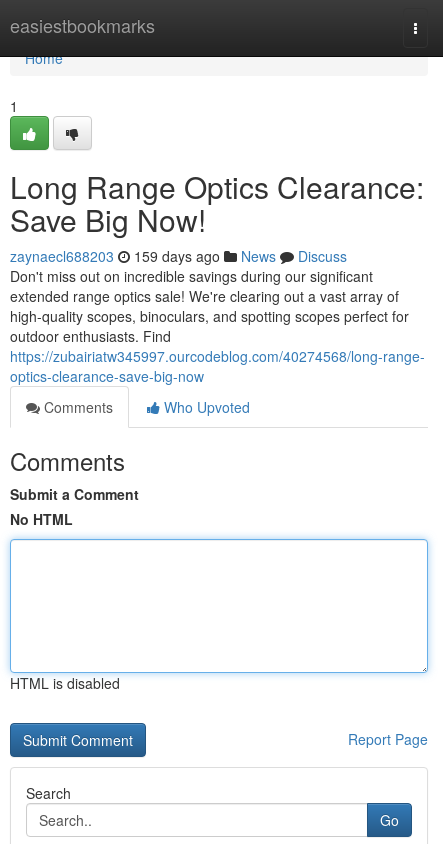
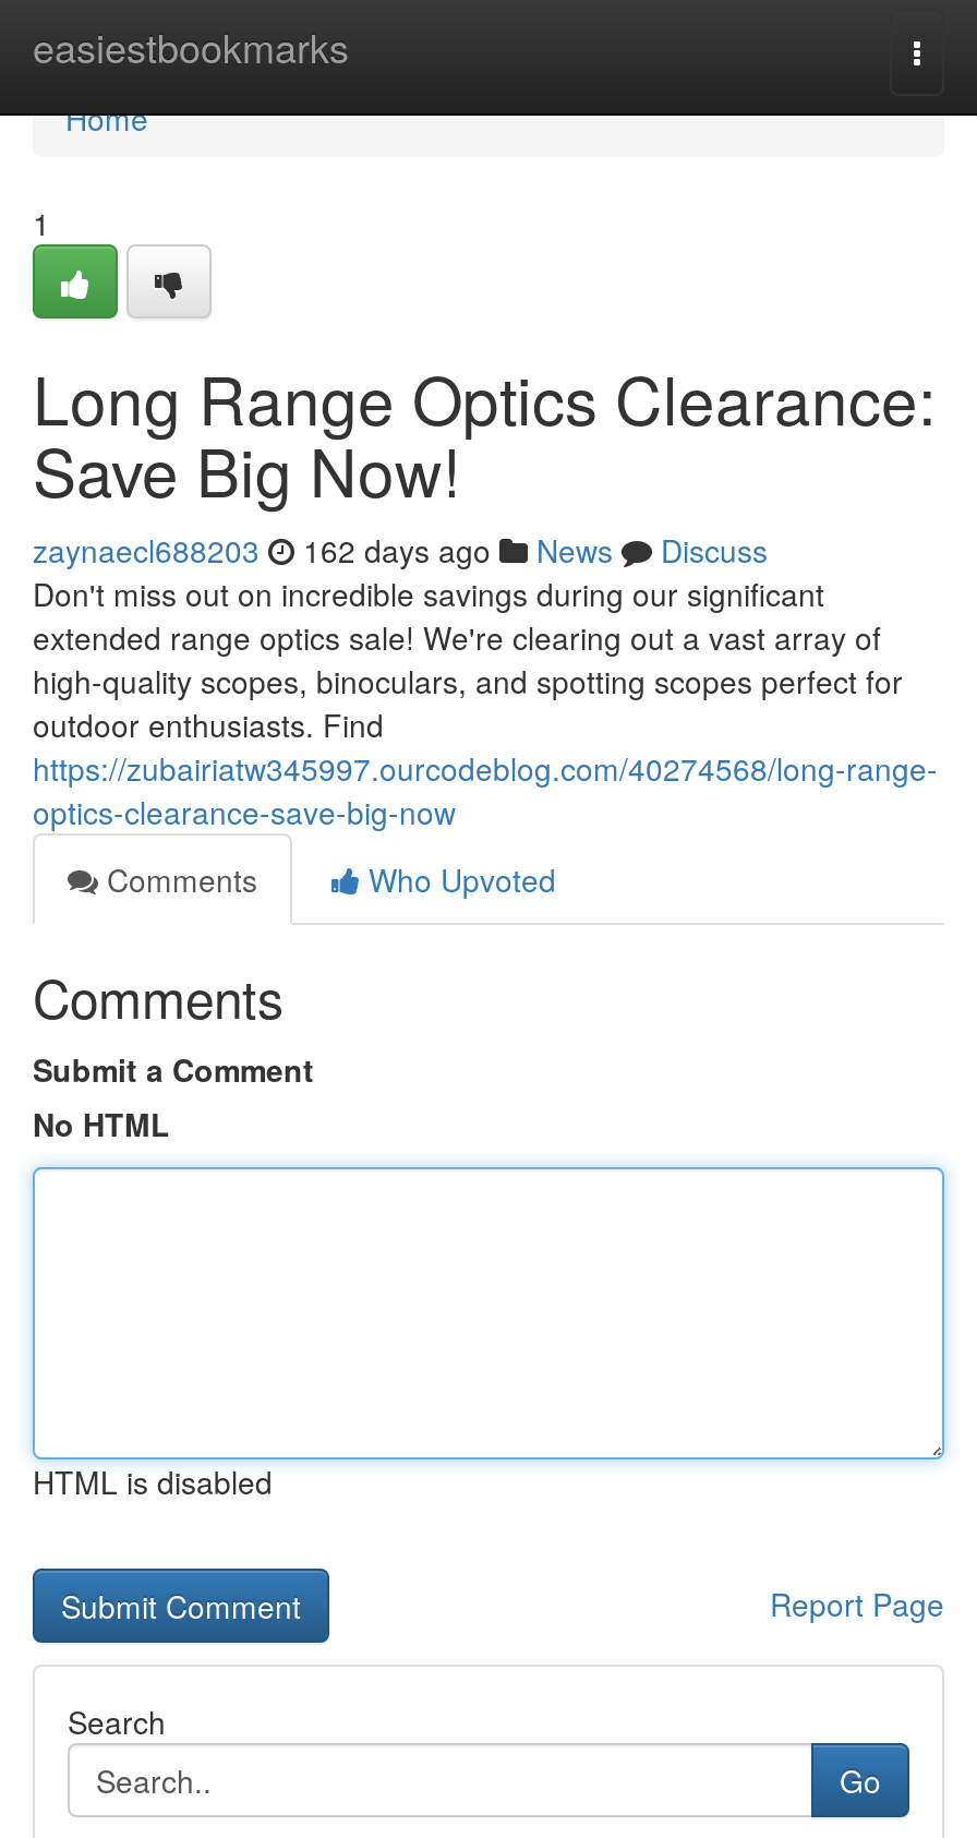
[10,246,347,266] zaynaecl688203 159 days ago News Discuss -> [33,528,768,572] zaynaecl688203 162 days ago News Discuss

